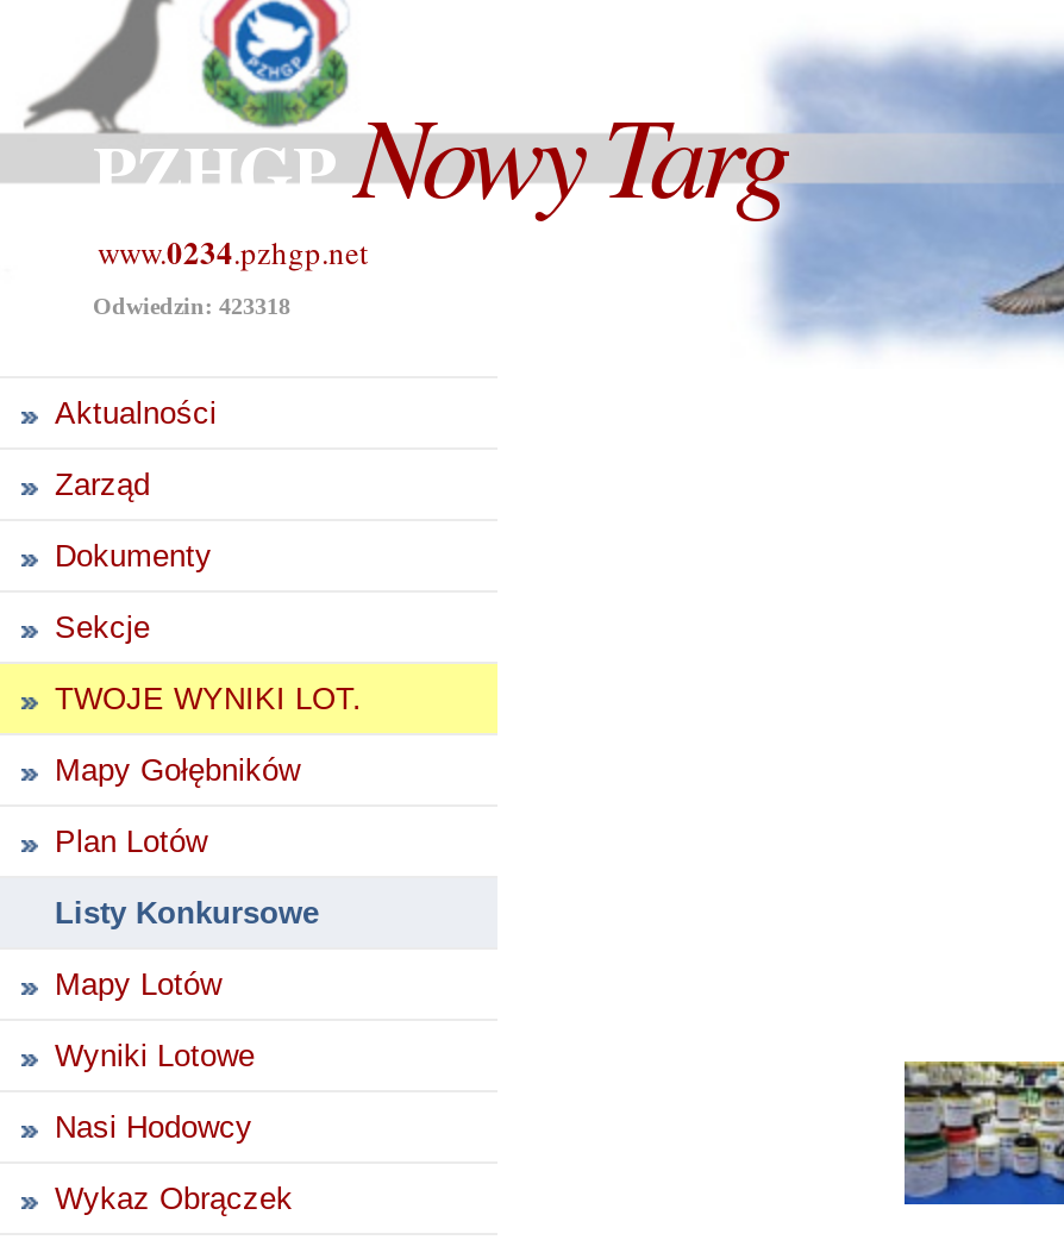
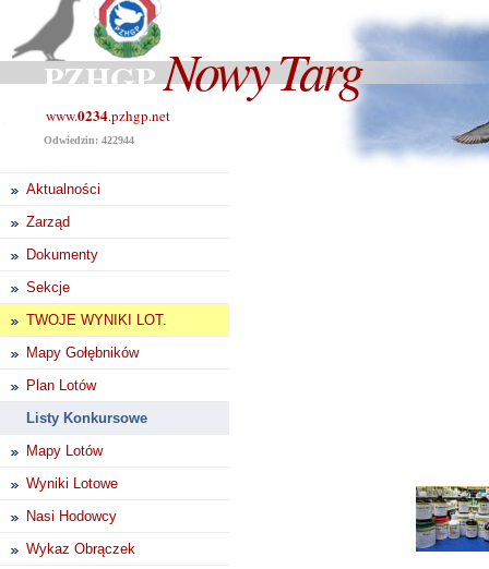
[93,293,290,319] Odwiedzin: 423318 -> [44,134,134,146] Odwiedzin: 422944

